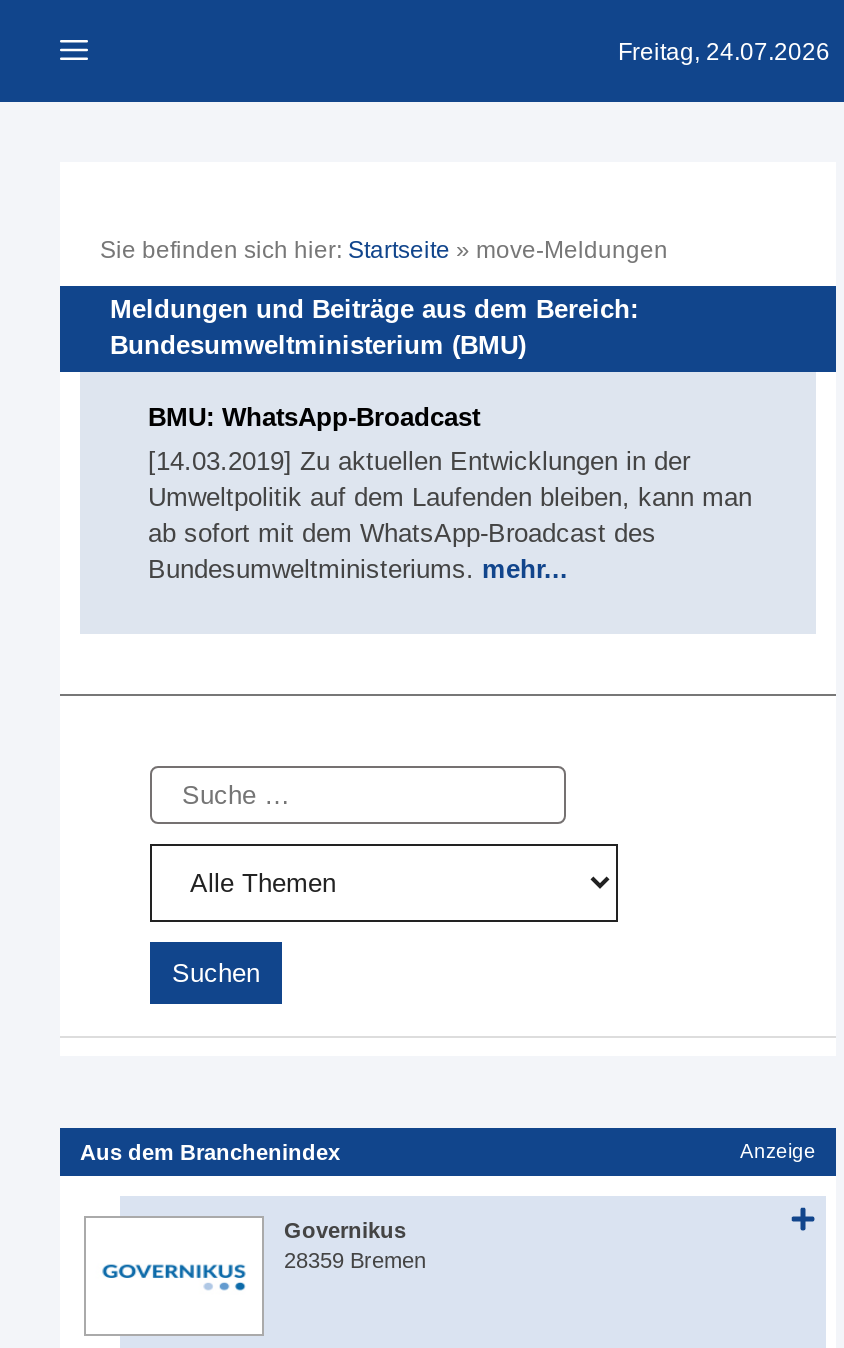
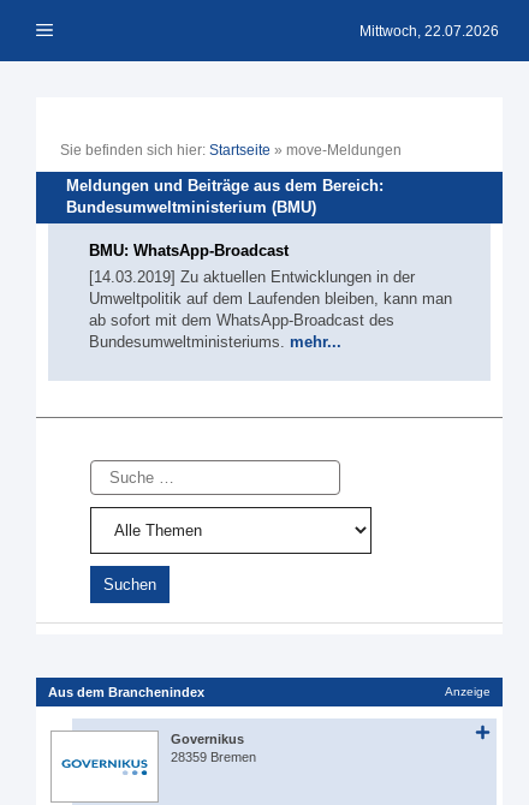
[618,37,830,65] Freitag, 24.07.2026 -> [359,22,499,39] Mittwoch, 22.07.2026

